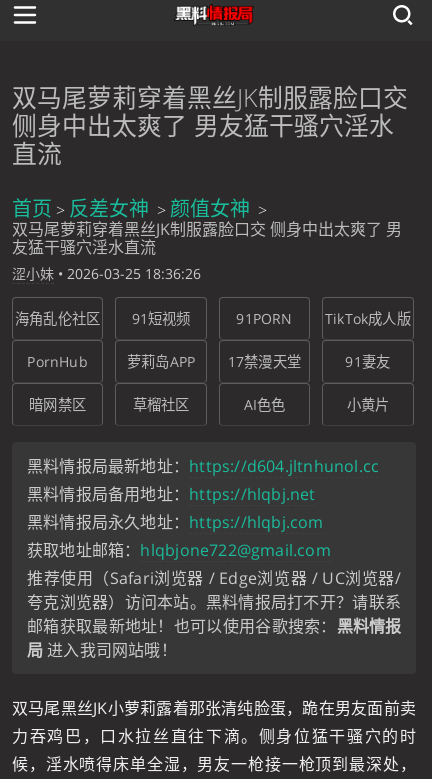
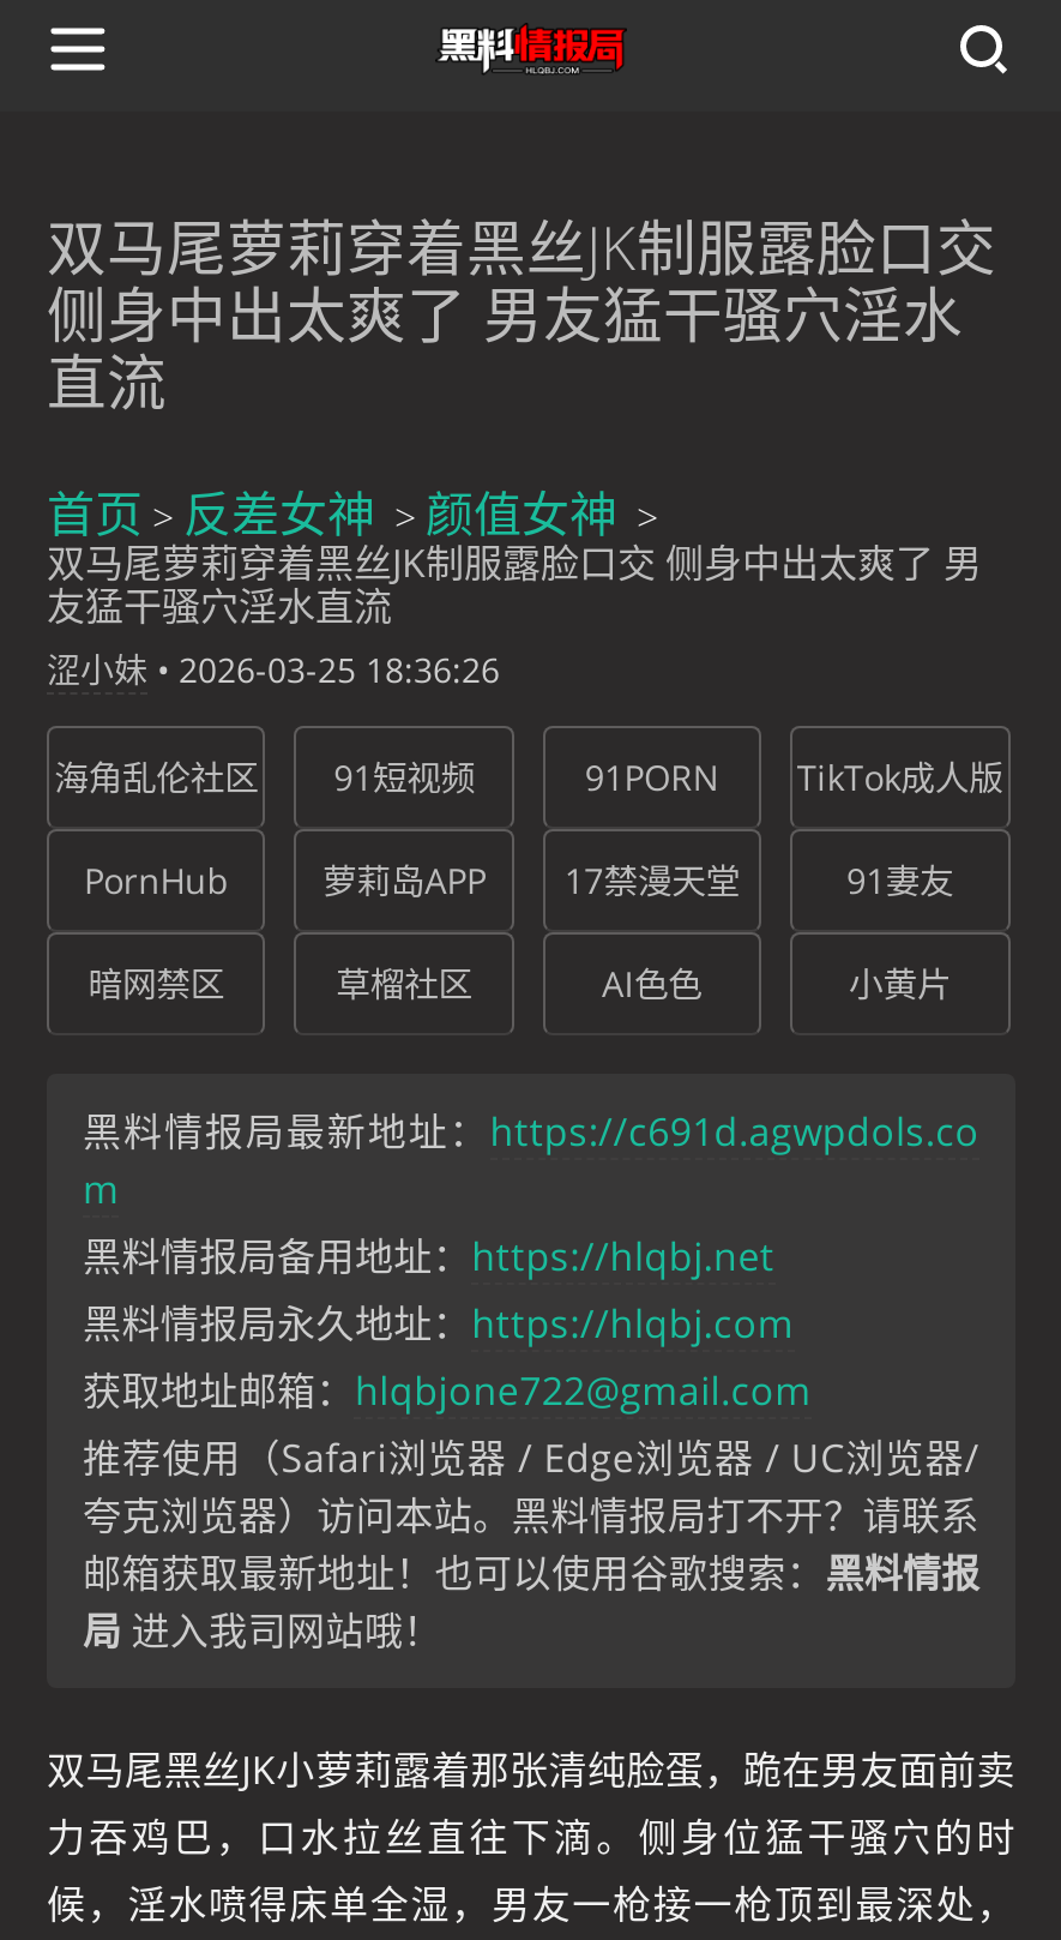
[27,455,379,477] 黑料情报局最新地址：https://d604.jltnhunol.cc -> [83,1105,979,1216] 黑料情报局最新地址：https://c691d.agwpdols.co | m

